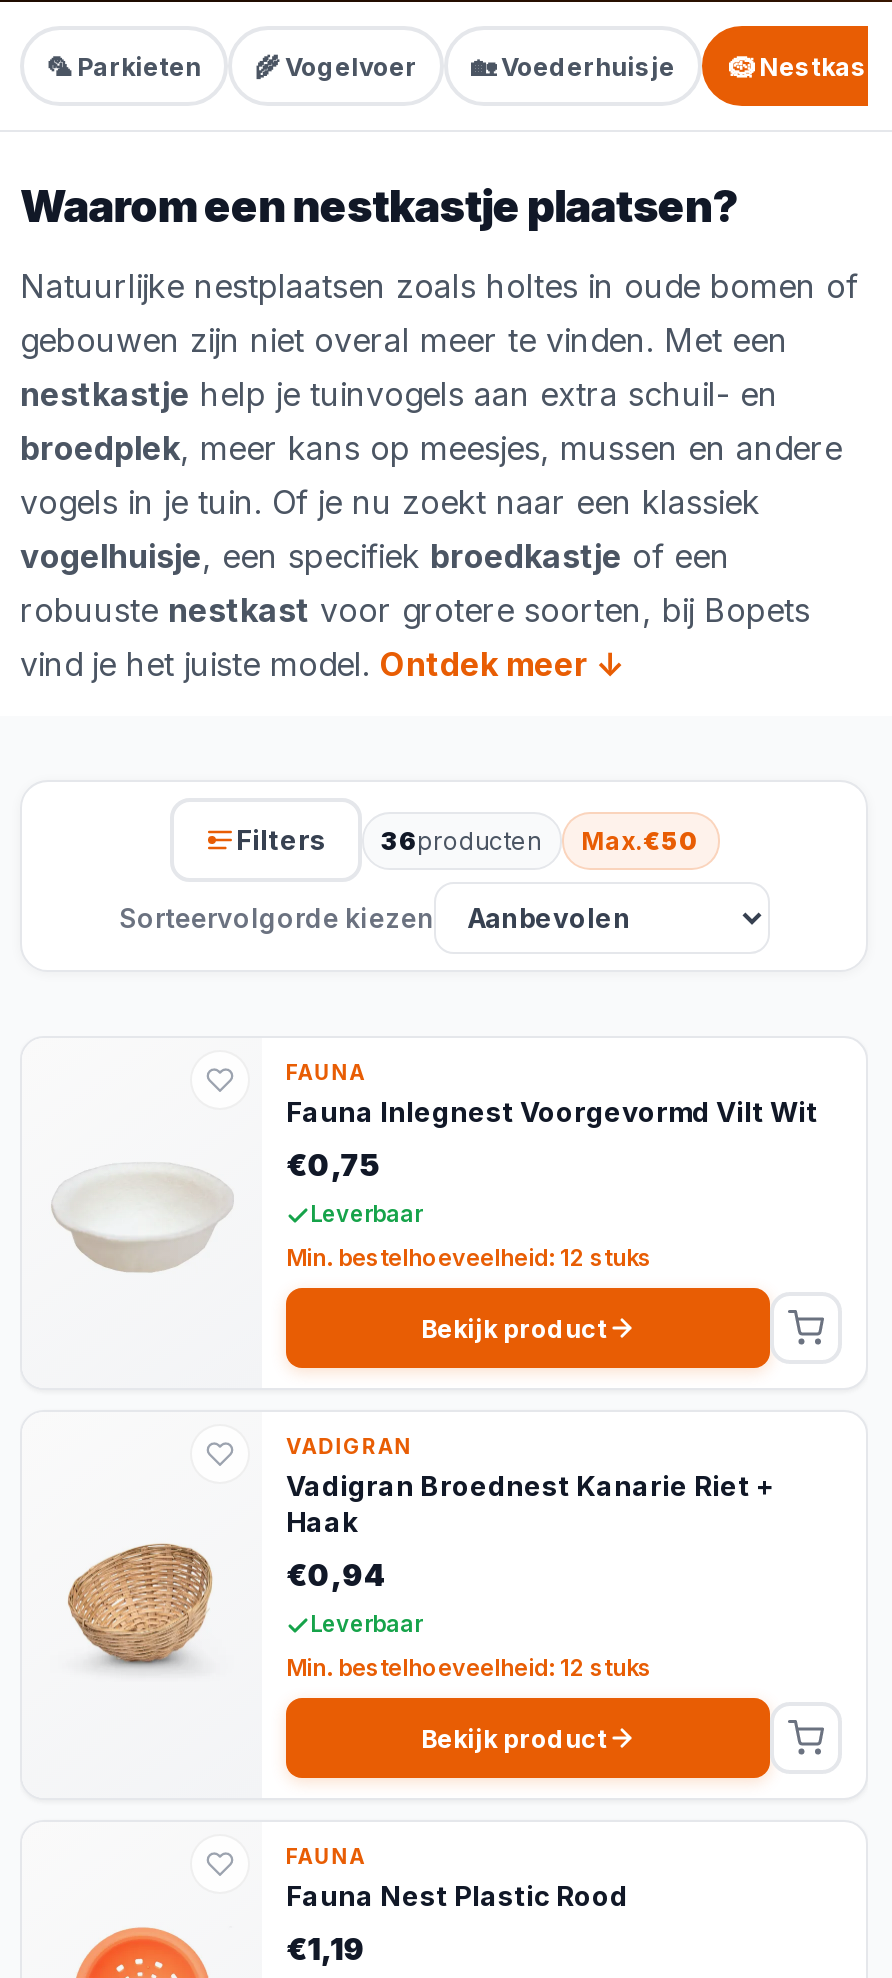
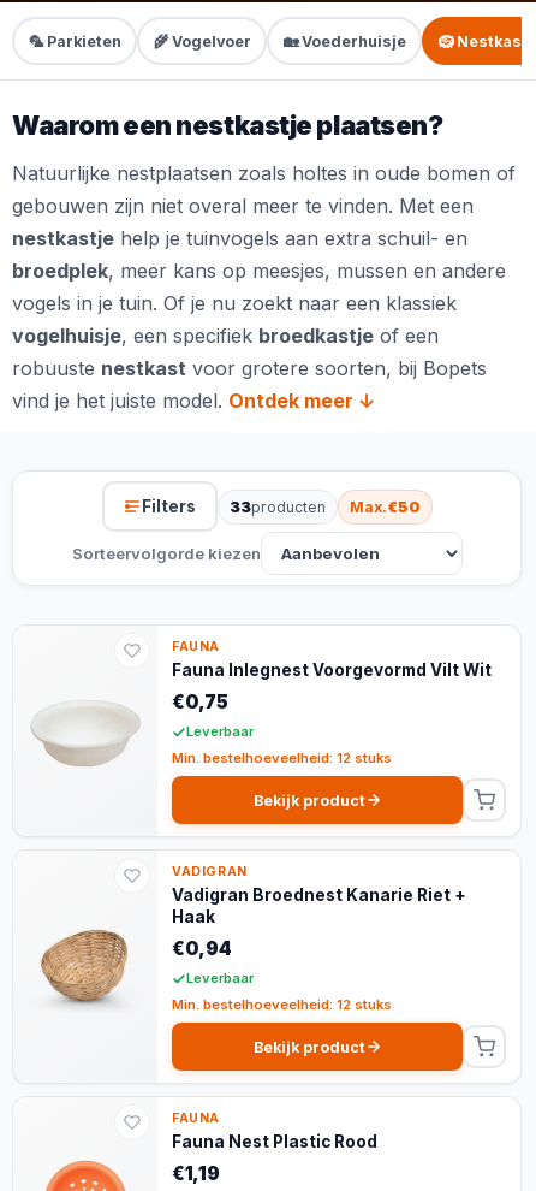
[236,823,699,855] Filters 36producten Max.€50 -> [142,496,420,515] Filters 33producten Max.€50

